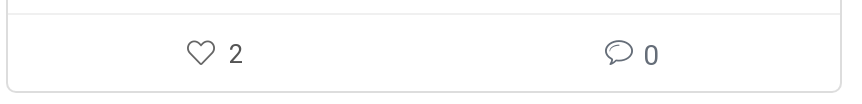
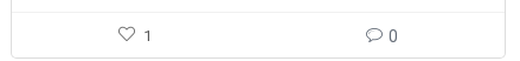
[229,39,243,69] 2 -> [143,26,151,44] 1

